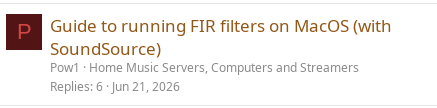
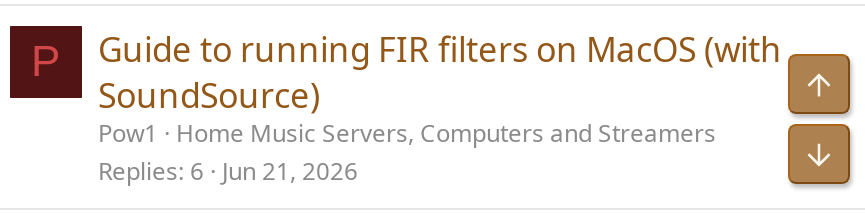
none -> [786,52,854,188] [image]

